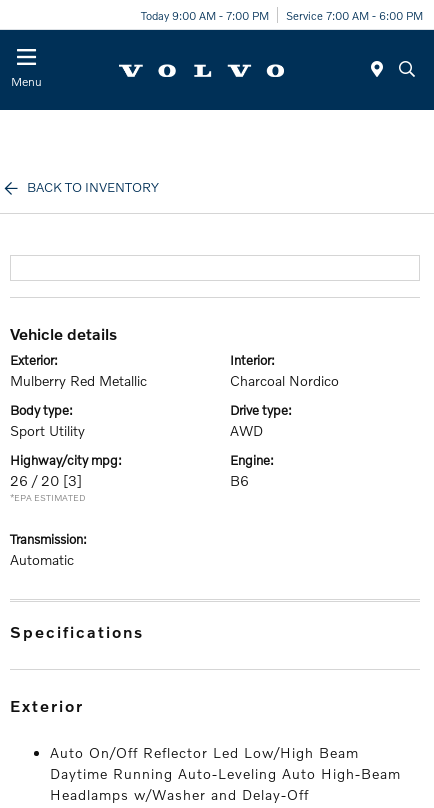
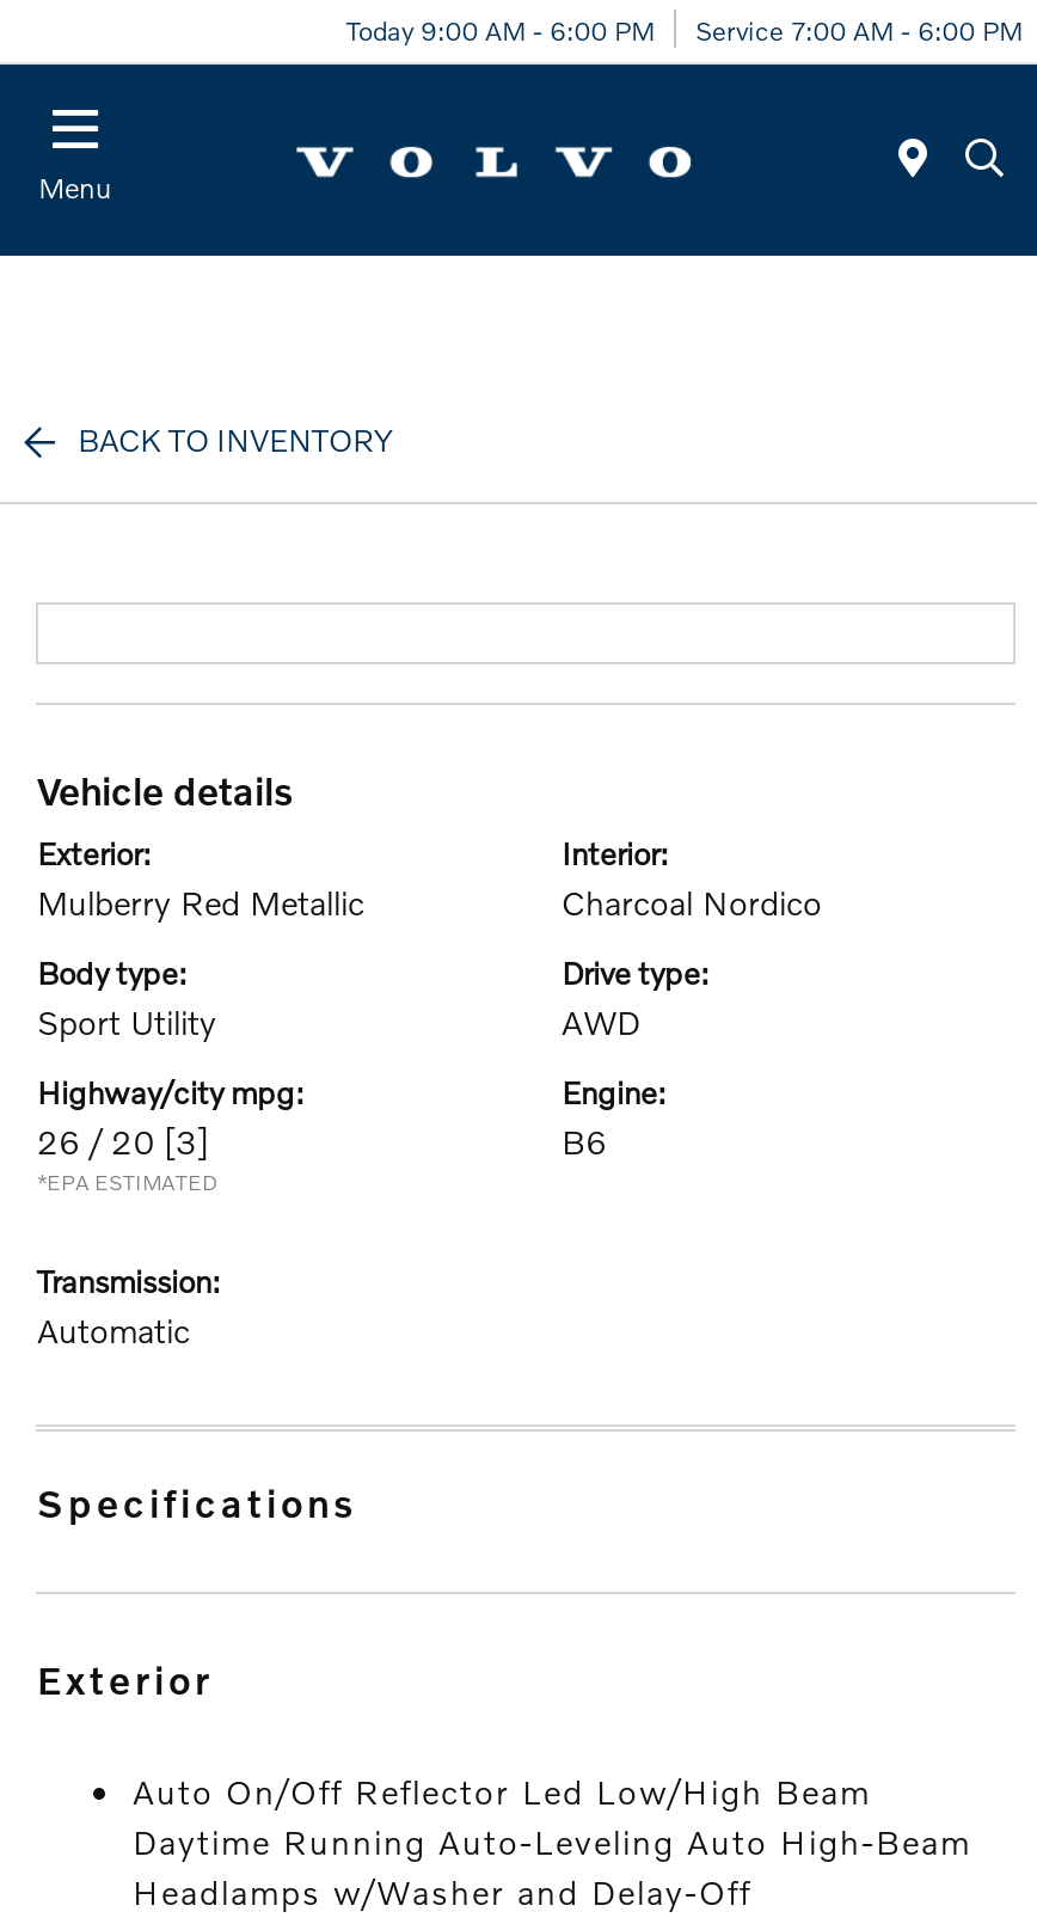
[141,7,423,21] Today 9:00 AM - 7:00 PM Service 7:00 AM - 6:00 PM -> [346,11,1023,44] Today 9:00 AM - 6:00 PM Service 7:00 AM - 6:00 PM

